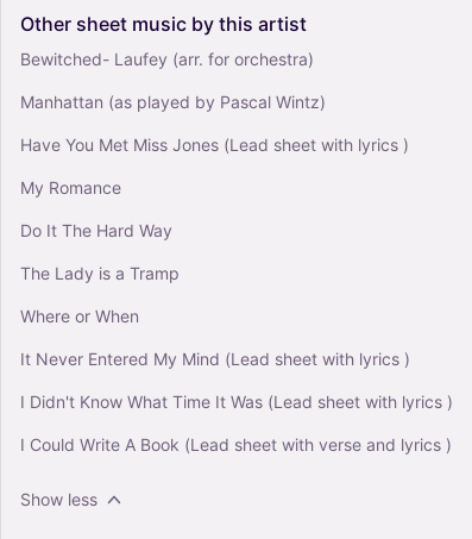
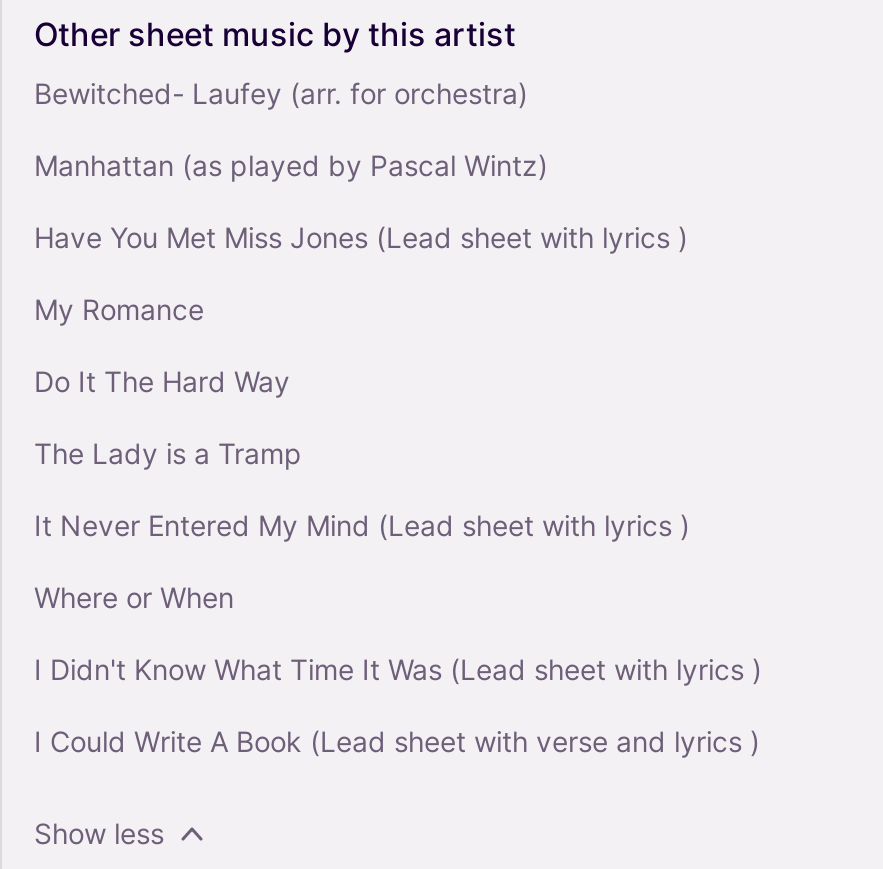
moved [20,306,139,326] -> [34,580,234,614]: Where or When
moved [20,348,410,369] -> [34,508,690,542]: It Never Entered My Mind (Lead sheet with lyrics )

